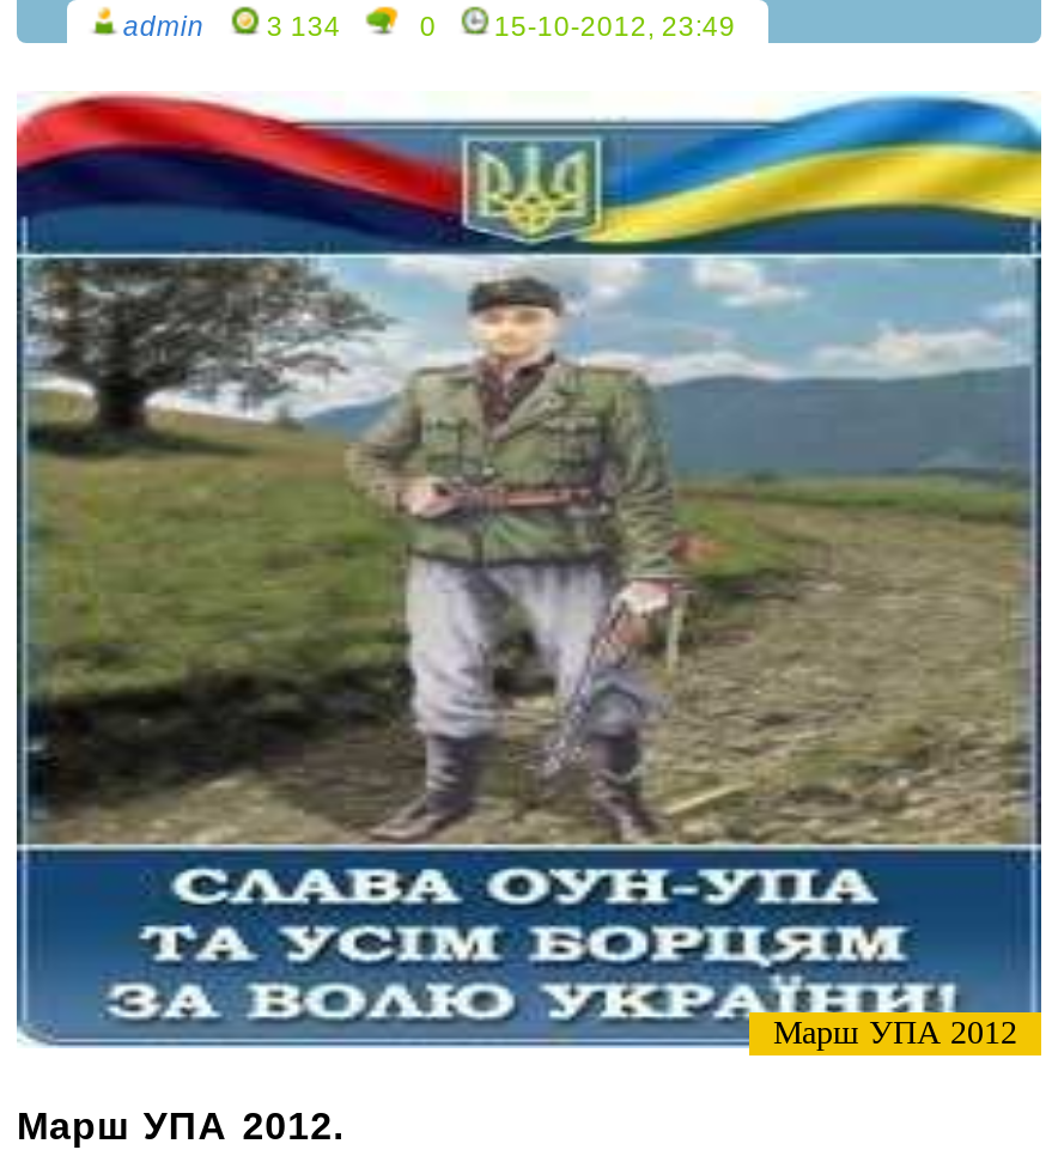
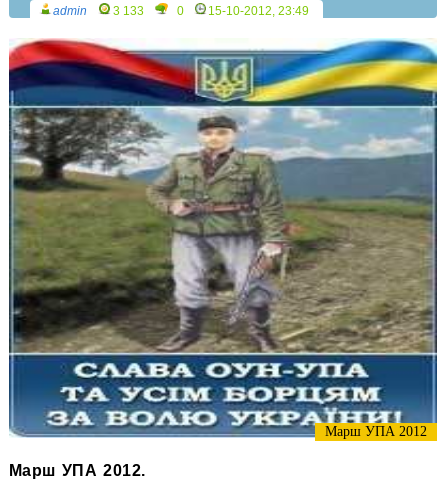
[123,10,736,41] admin 3 134 0 15-10-2012, 23:49 -> [53,4,309,17] admin 3 133 0 15-10-2012, 23:49

